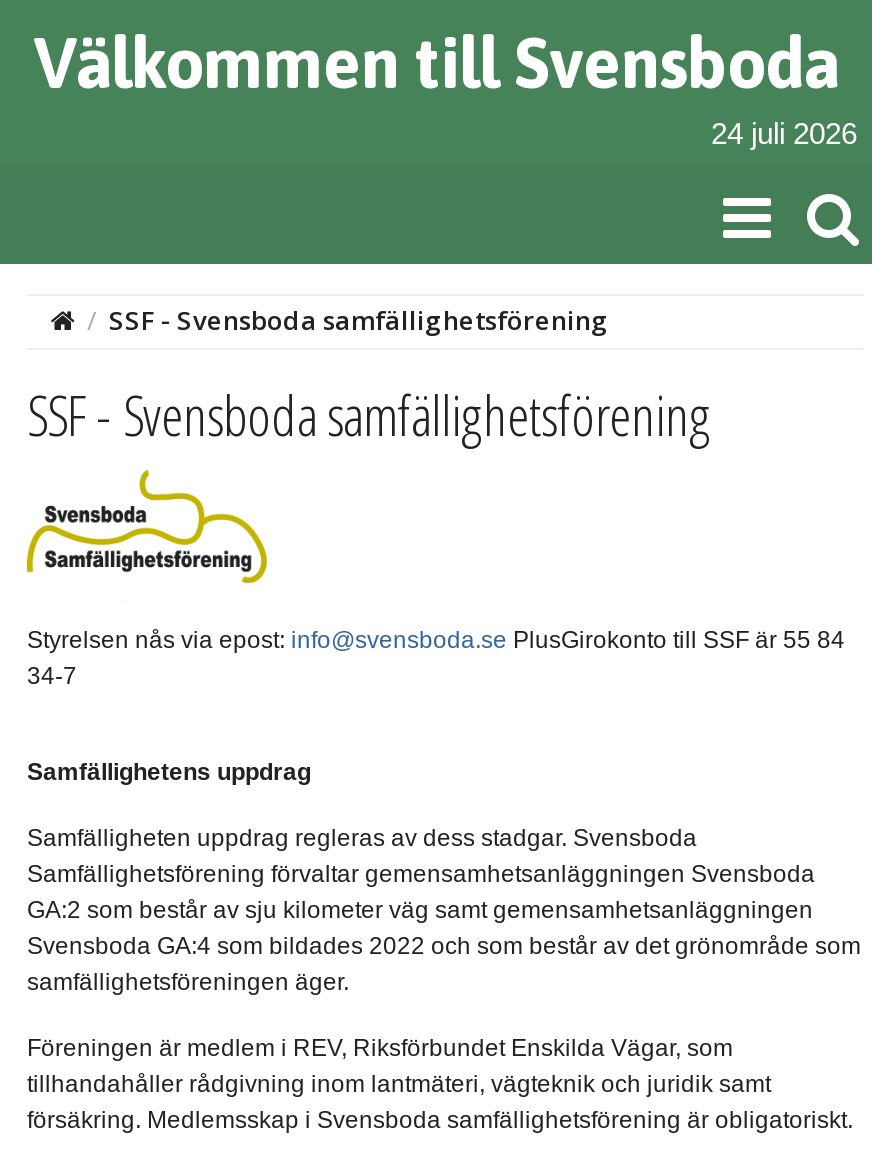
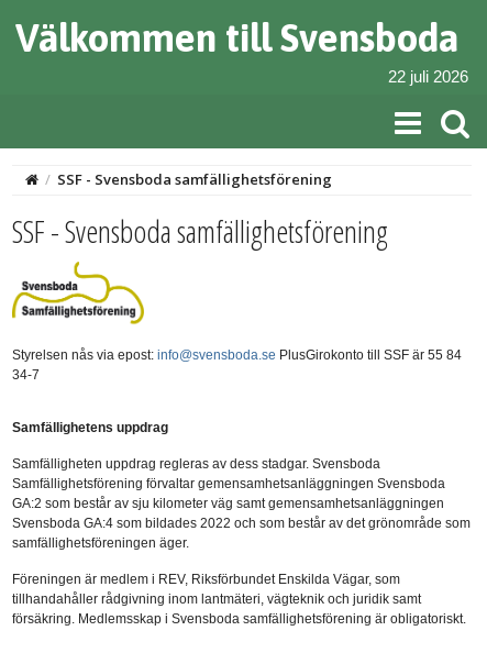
[711,116,857,150] 24 juli 2026 -> [388,67,468,86] 22 juli 2026

